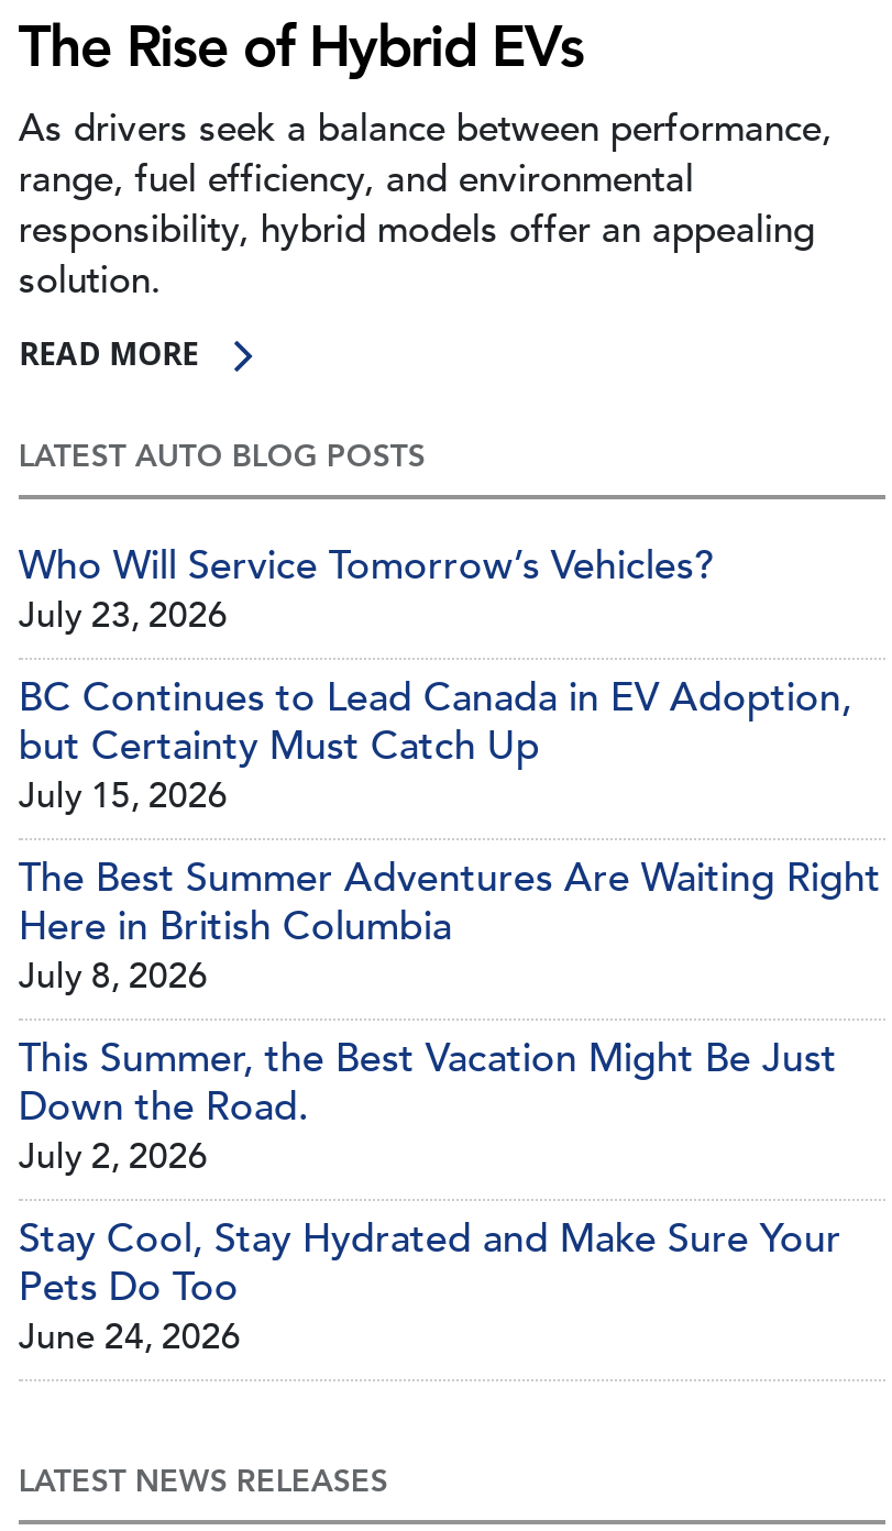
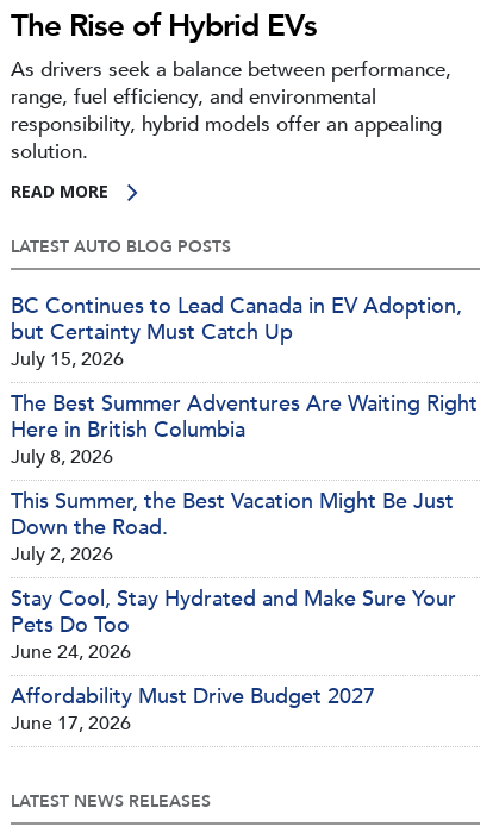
[18,539,714,640] Who Will Service Tomorrow’s Vehicles? | July 23, 2026 -> none
moved [18,671,881,1362] -> [11,292,477,665]: BC Continues to Lead Canada in EV Adoption, | but Certainty Must Catch Up | July 15, 2026 | ... | Pets Do Too | June 24, 2026
none -> [11,682,375,737] Affordability Must Drive Budget 2027 | June 17, 2026

